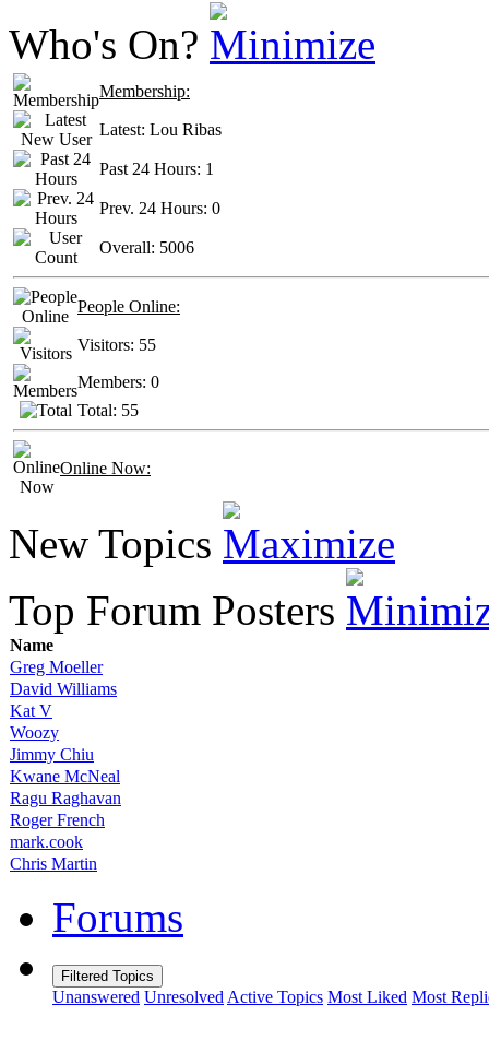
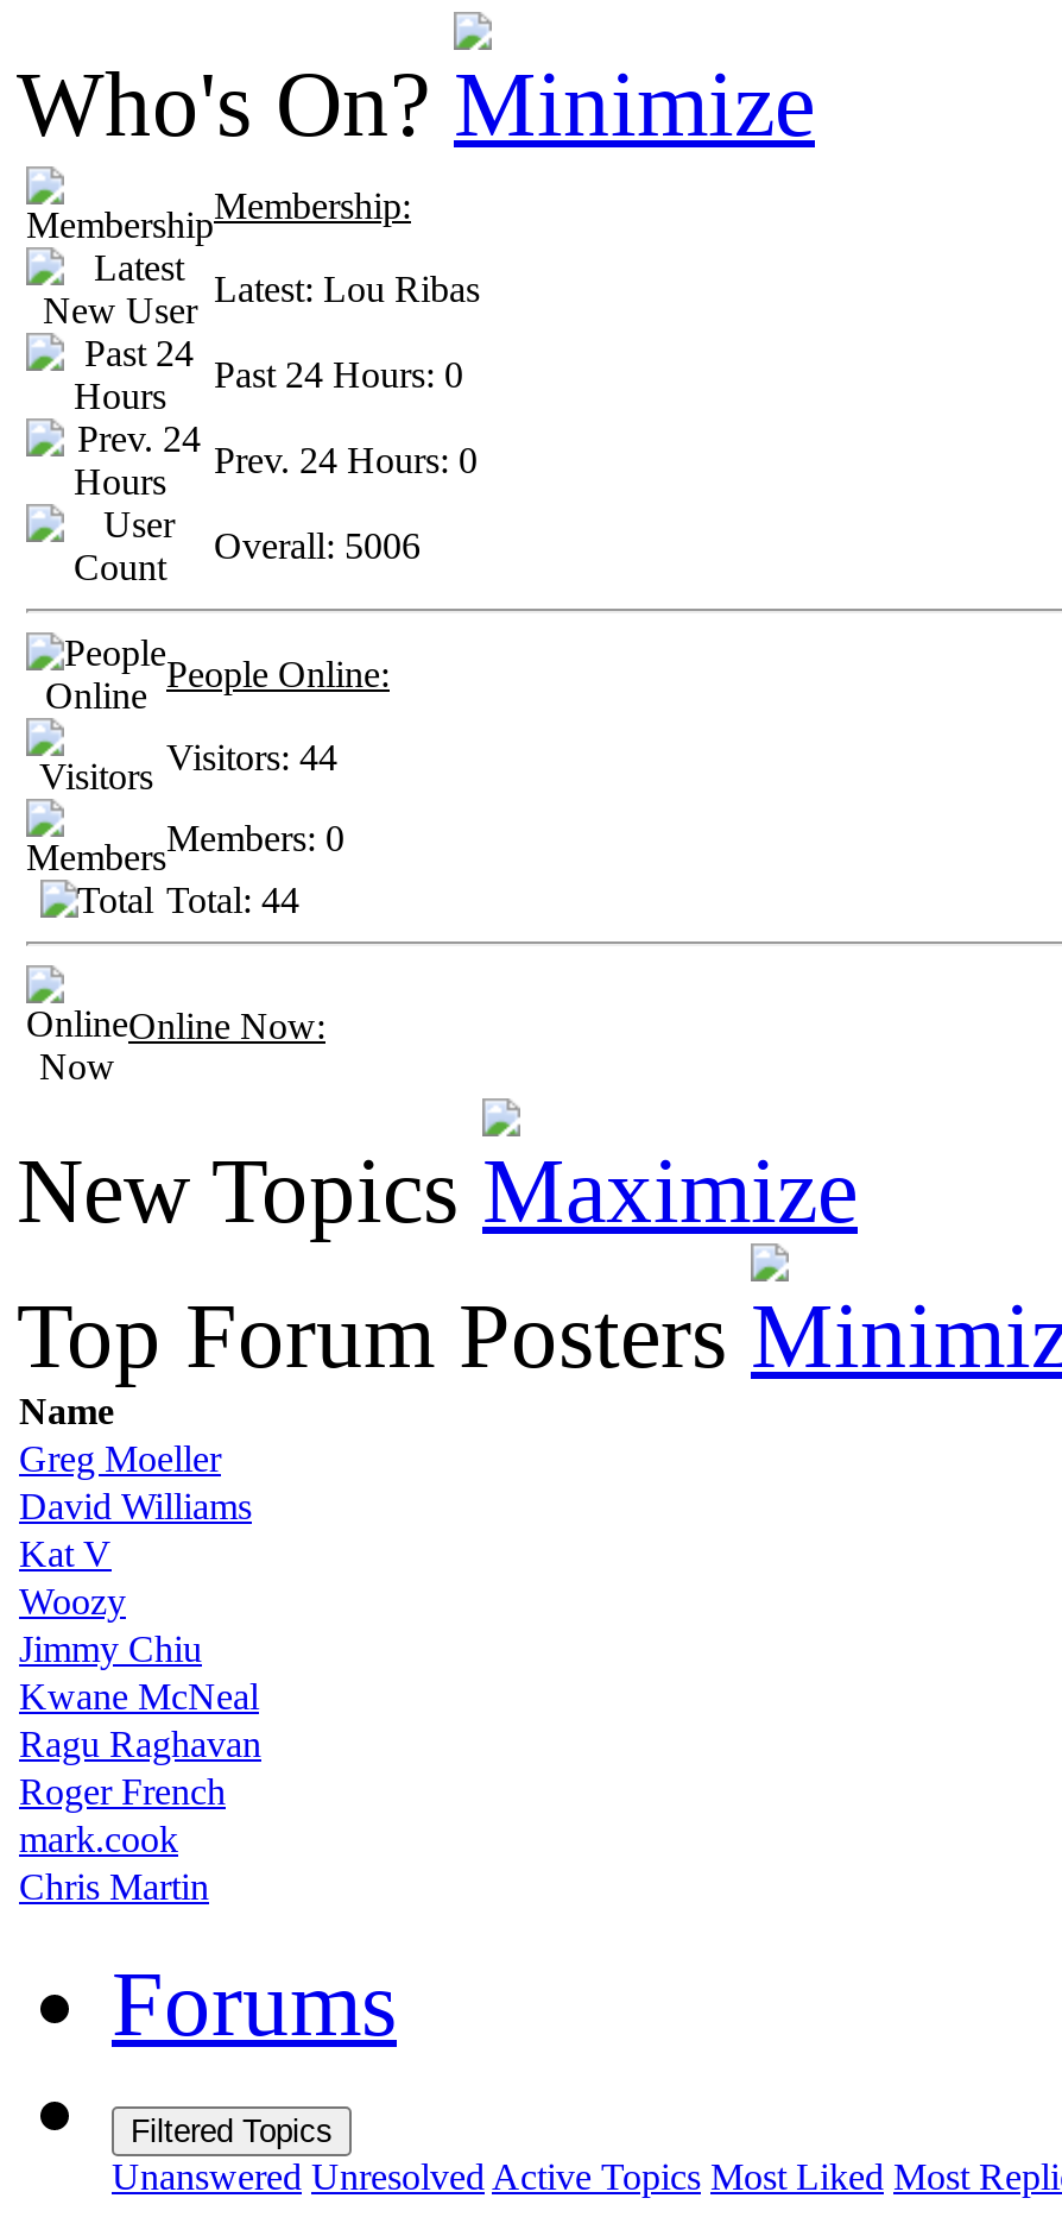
[99,159,214,178] Past 24 Hours: 1 -> [214,354,463,395] Past 24 Hours: 0
[77,335,156,354] Visitors: 55 -> [166,737,337,777] Visitors: 44
[77,401,139,419] Total: 55 -> [166,880,299,920] Total: 44

